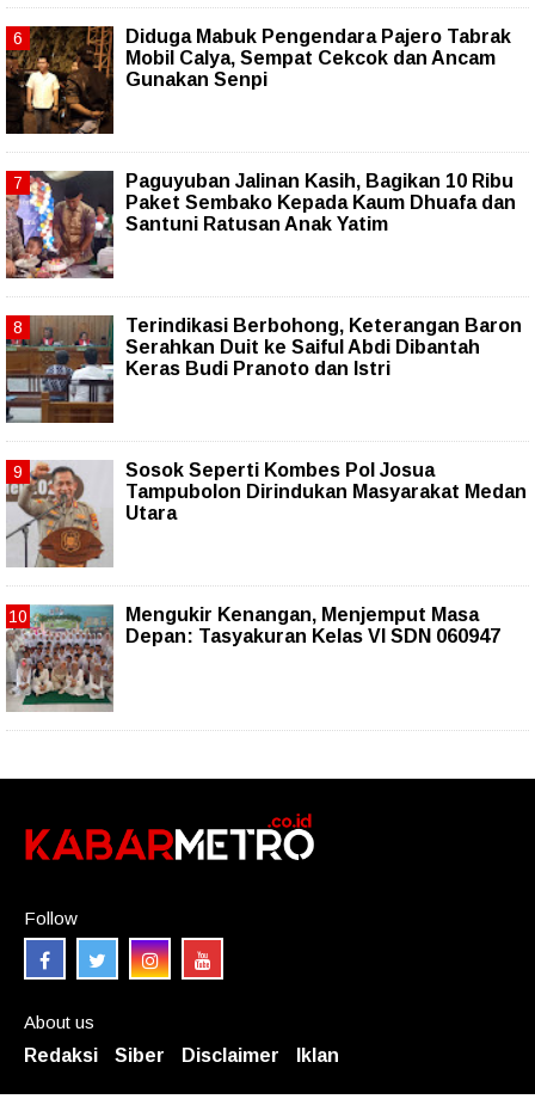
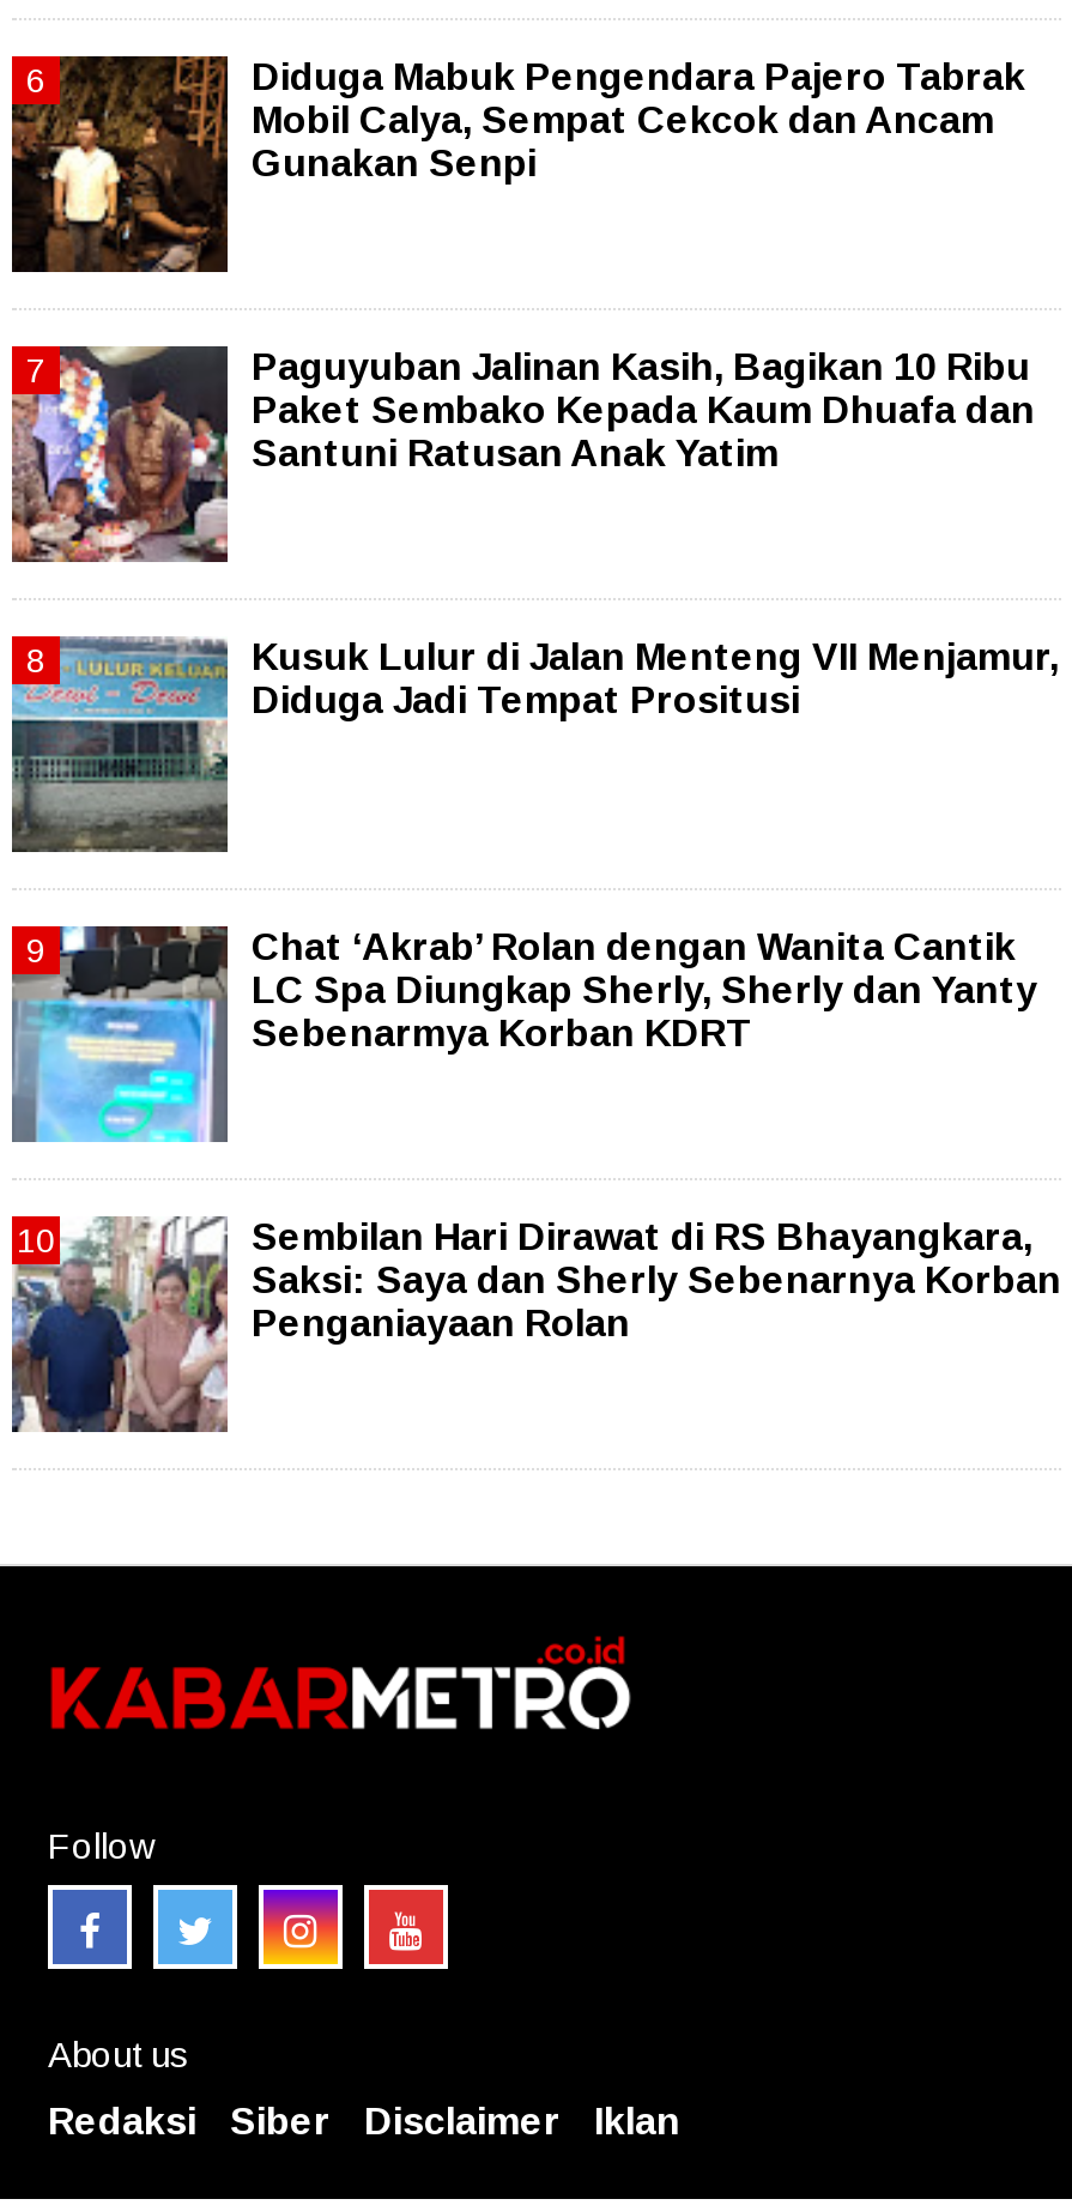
[5,315,522,423] [image] | Terindikasi Berbohong, Keterangan Baron | Serahkan Duit ke Saiful Abdi Dibantah | Keras Budi Pranoto dan Istri -> [10,636,1059,852] [image] | Kusuk Lulur di Jalan Menteng VII Menjamur, | Diduga Jadi Tempat Prositusi
[6,460,527,569] [image] | Sosok Seperti Kombes Pol Josua | Tampubolon Dirindukan Masyarakat Medan | Utara -> [12,924,1037,1144] [image] | Chat ‘Akrab’ Rolan dengan Wanita Cantik | LC Spa Diungkap Sherly, Sherly dan Yanty | Sebenarmya Korban KDRT
[6,604,500,711] [image] | Mengukir Kenangan, Menjemput Masa | Depan: Tasyakuran Kelas VI SDN 060947 -> [12,1216,1061,1432] [image] | Sembilan Hari Dirawat di RS Bhayangkara, | Saksi: Saya dan Sherly Sebenarnya Korban | Penganiayaan Rolan

